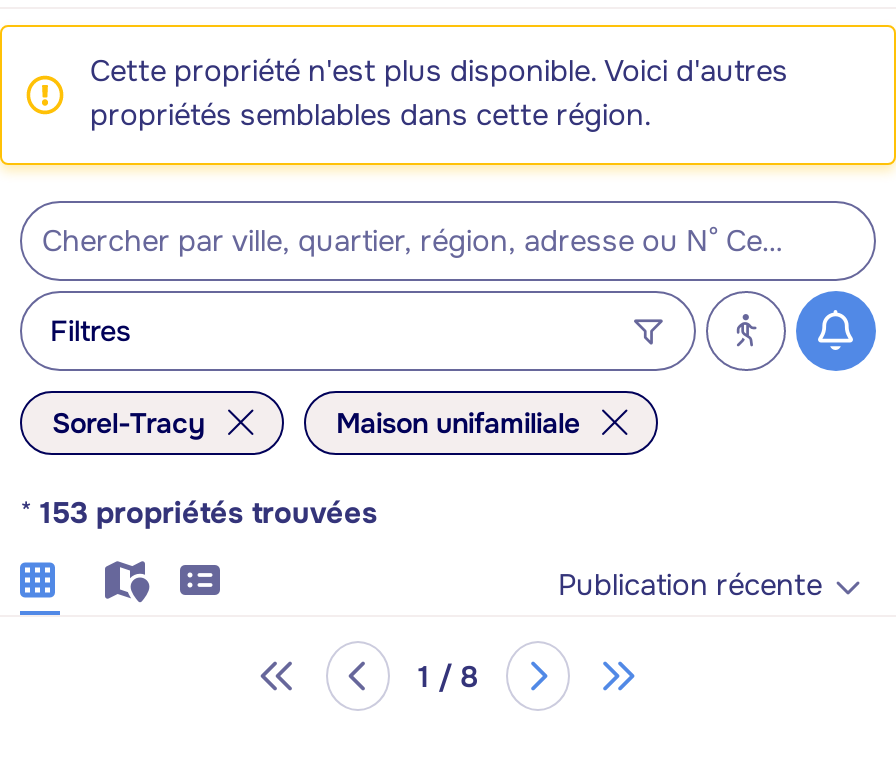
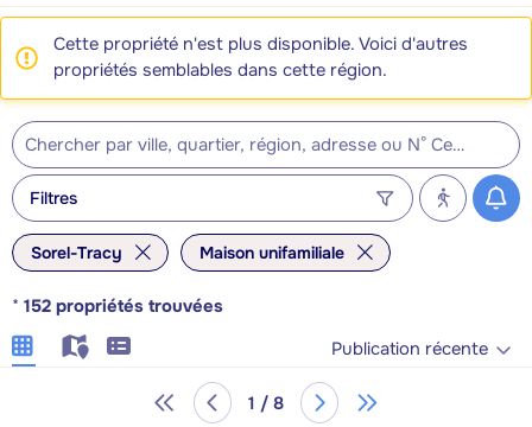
[20,495,378,533] * 153 propriétés trouvées -> [12,295,223,318] * 152 propriétés trouvées

